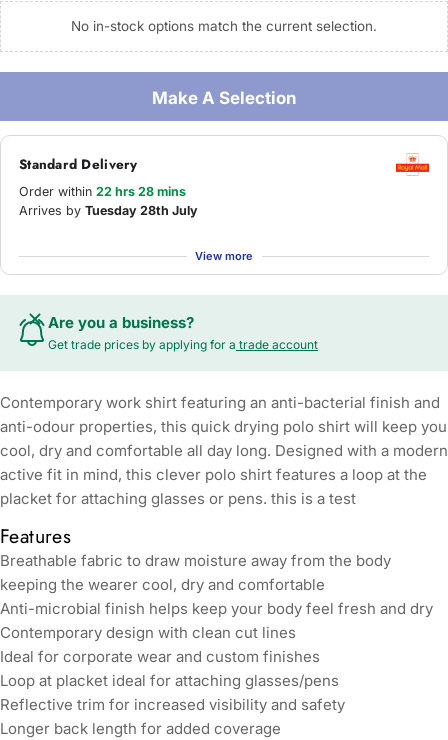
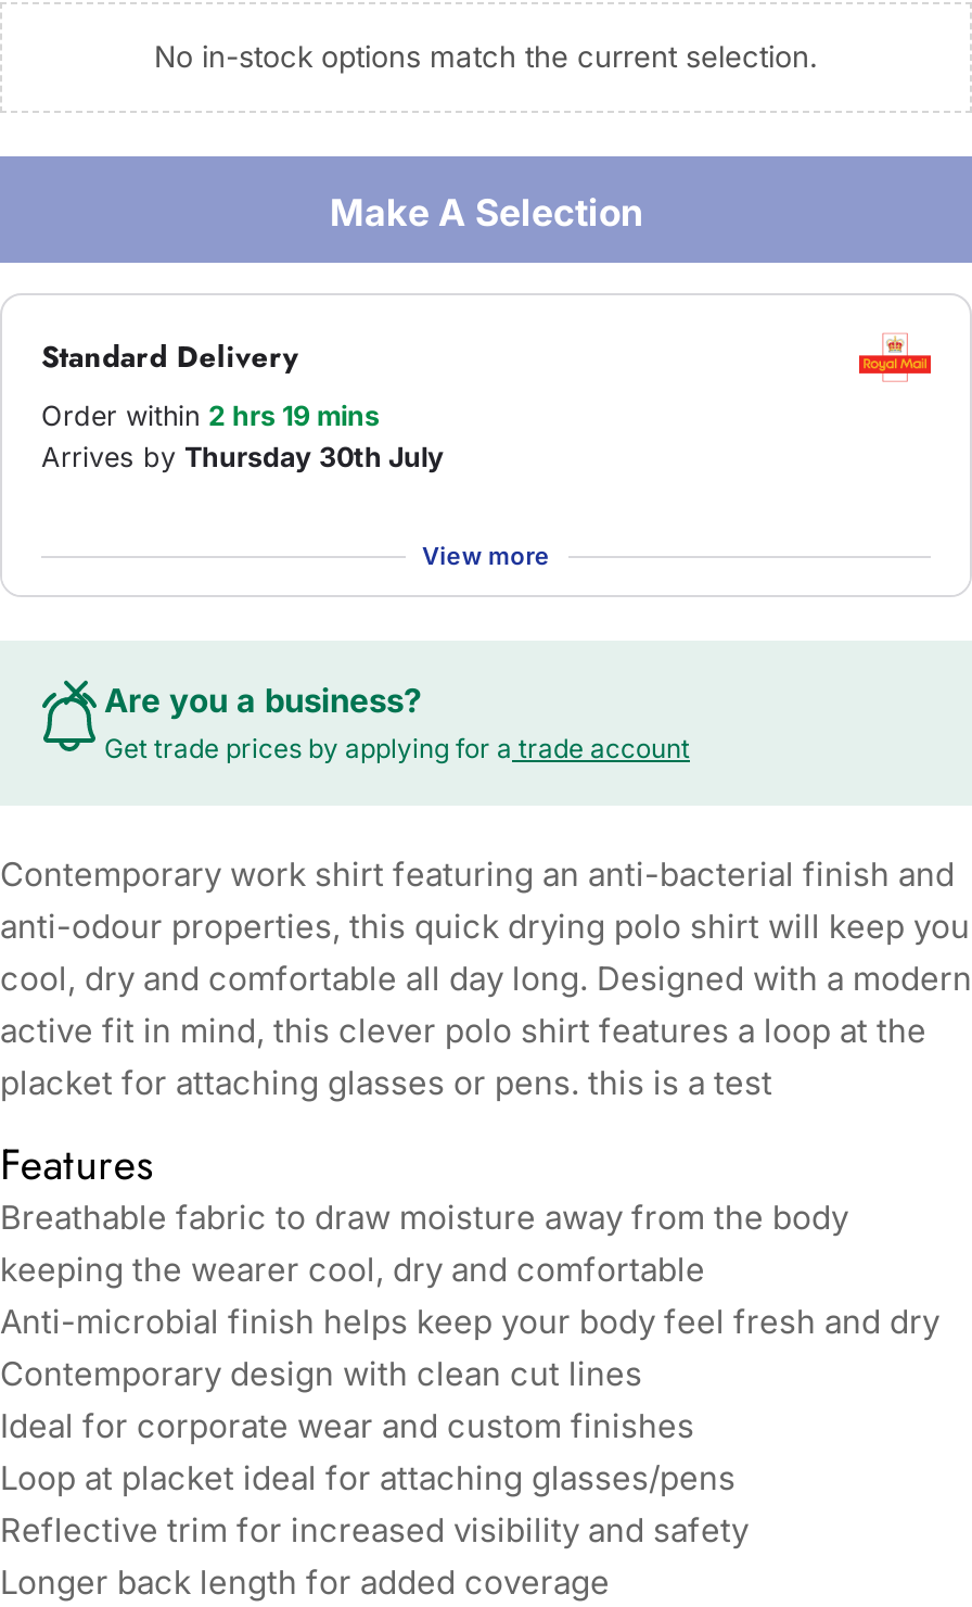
[19,184,186,199] Order within 22 hrs 28 mins -> [41,400,380,432] Order within 2 hrs 19 mins
[19,203,198,218] Arrives by Tuesday 28th July -> [41,441,445,474] Arrives by Thursday 30th July

